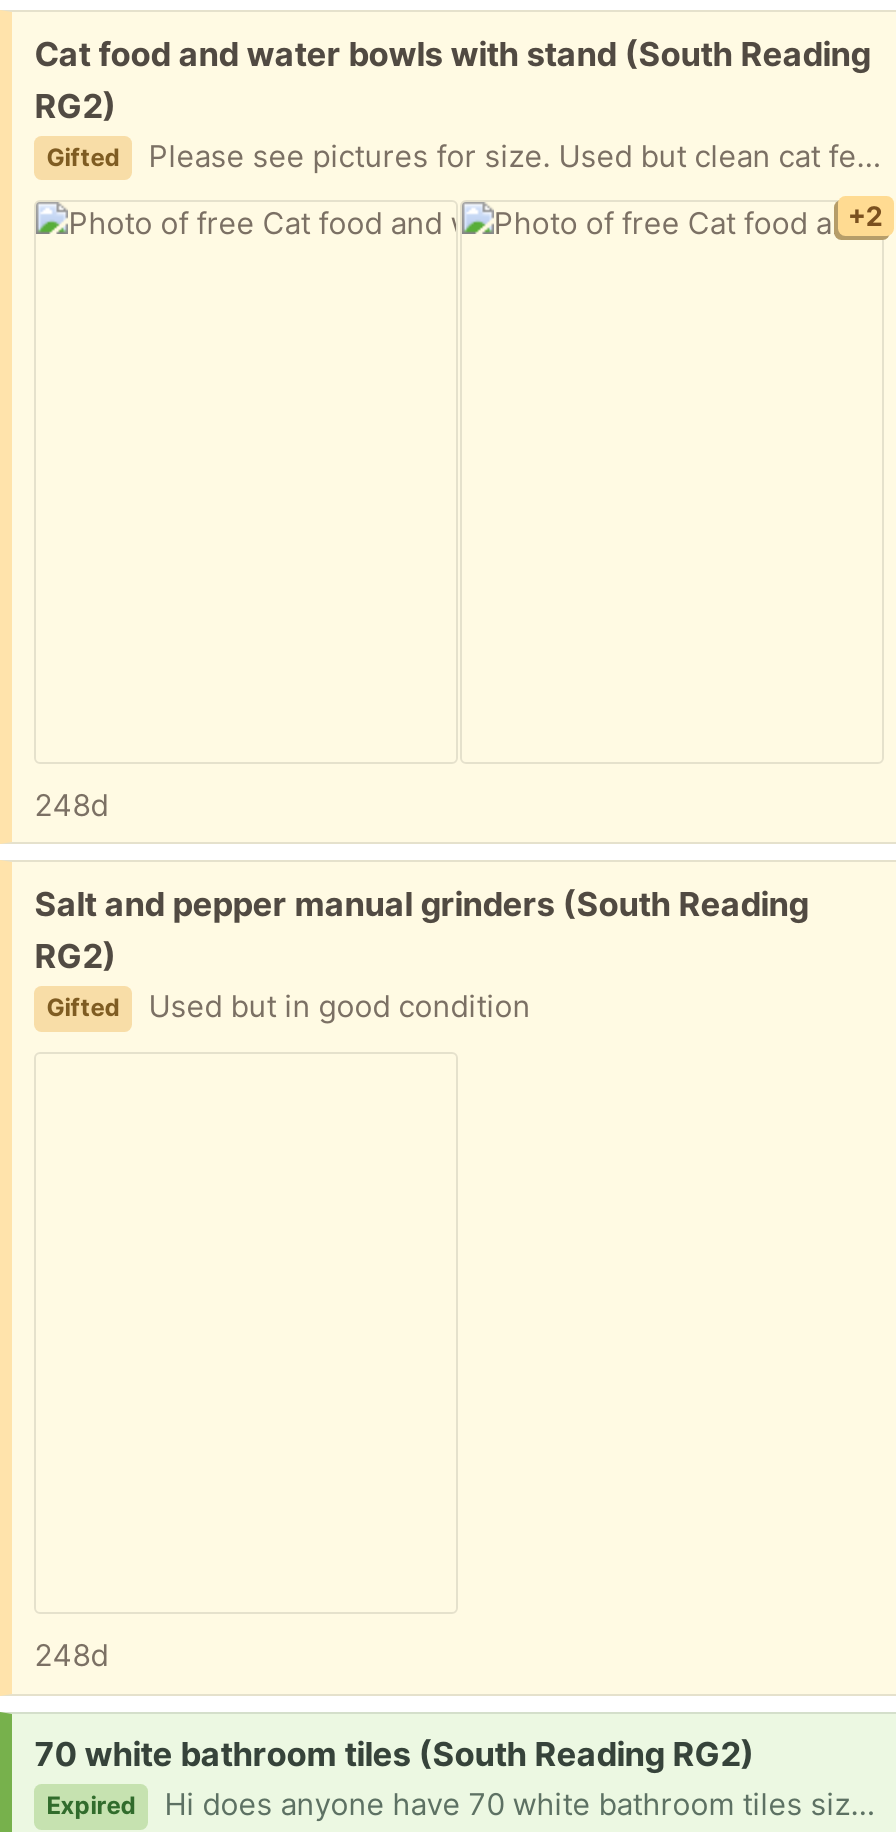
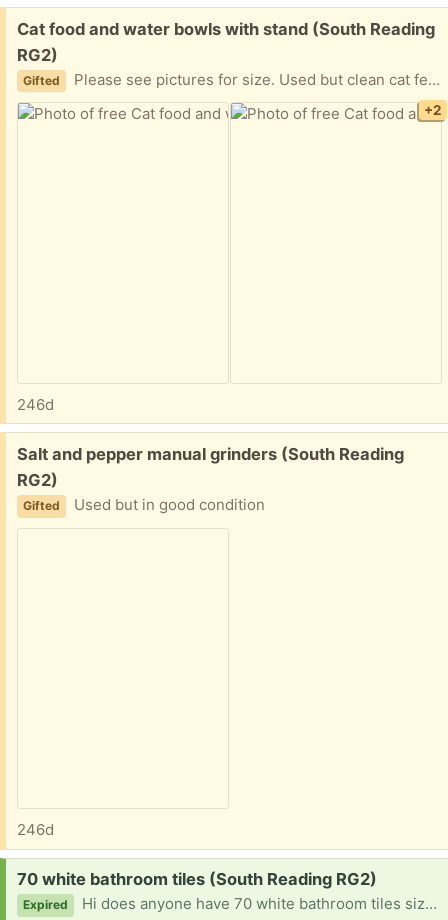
[34,786,108,824] 248d -> [17,395,54,414] 246d
[34,1636,108,1674] 248d -> [17,820,54,839] 246d

